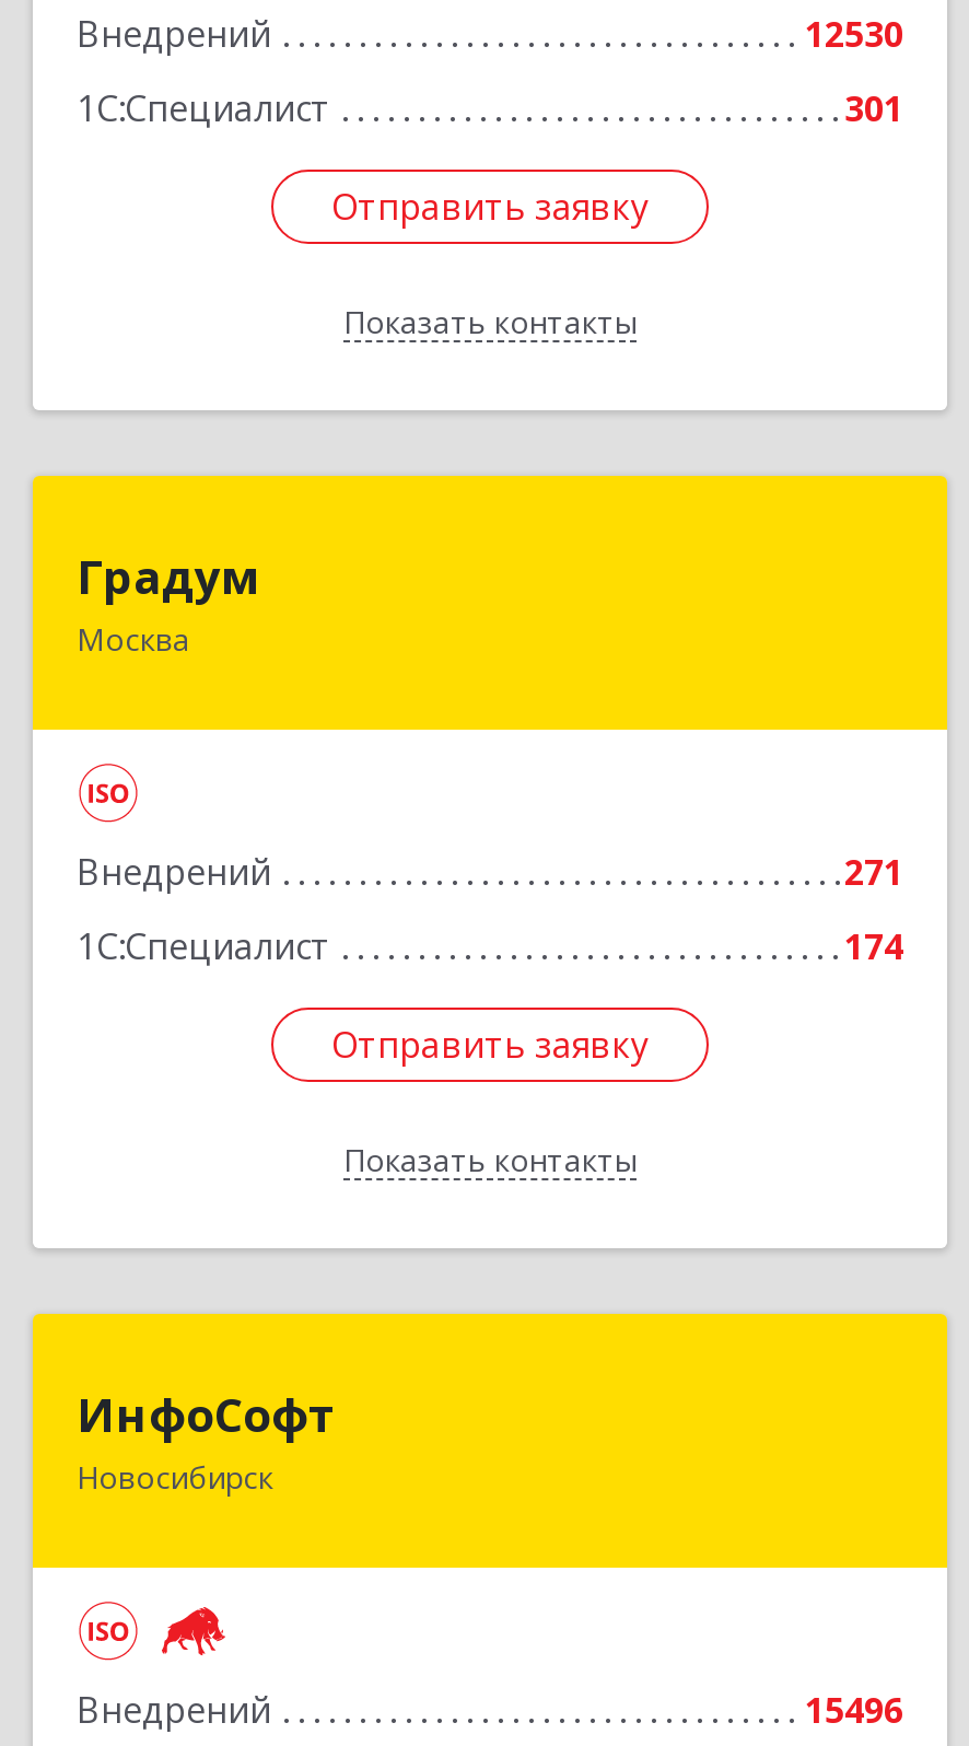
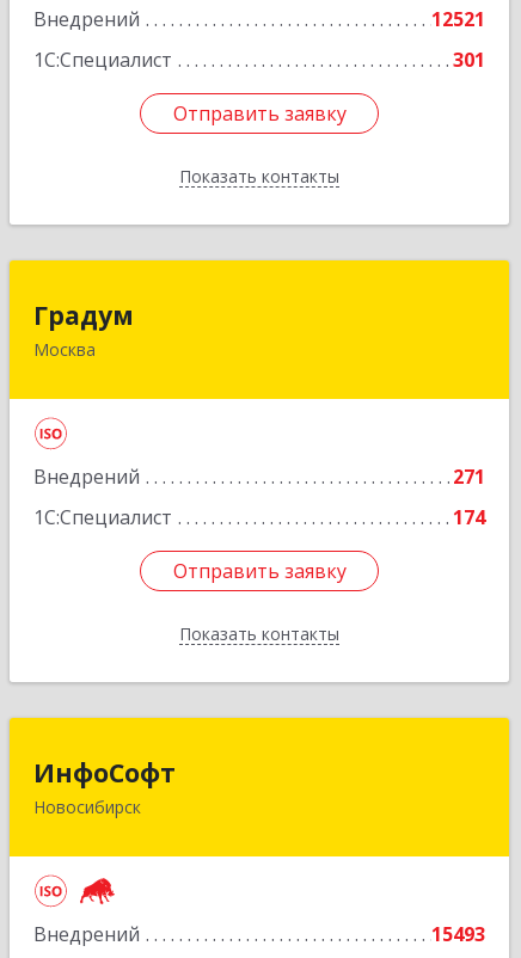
[805,10,903,58] 12530 -> [431,6,485,32] 12521
[805,1686,903,1734] 15496 -> [431,921,485,947] 15493

